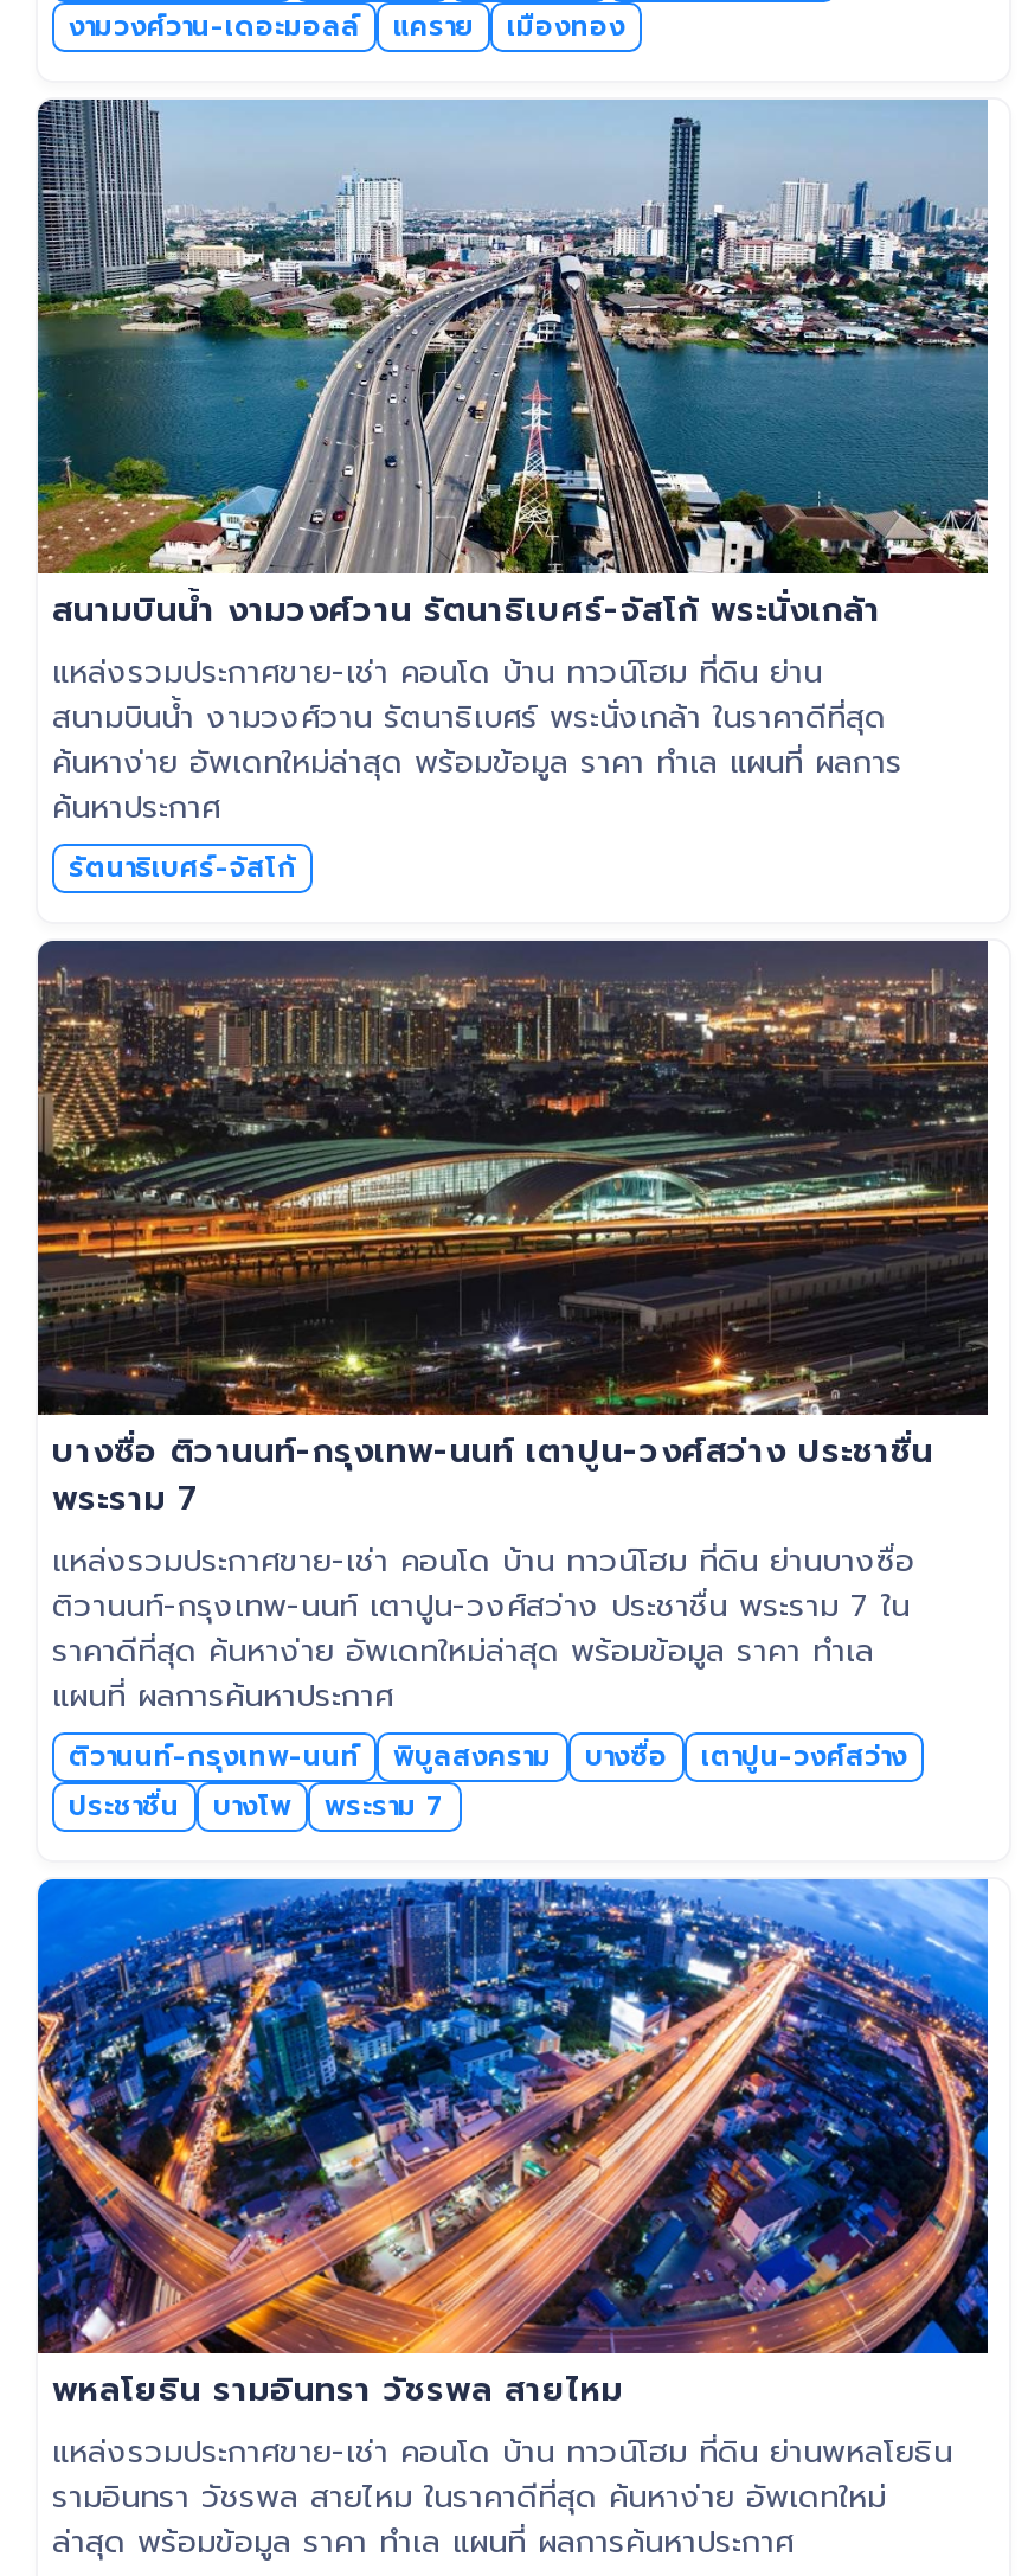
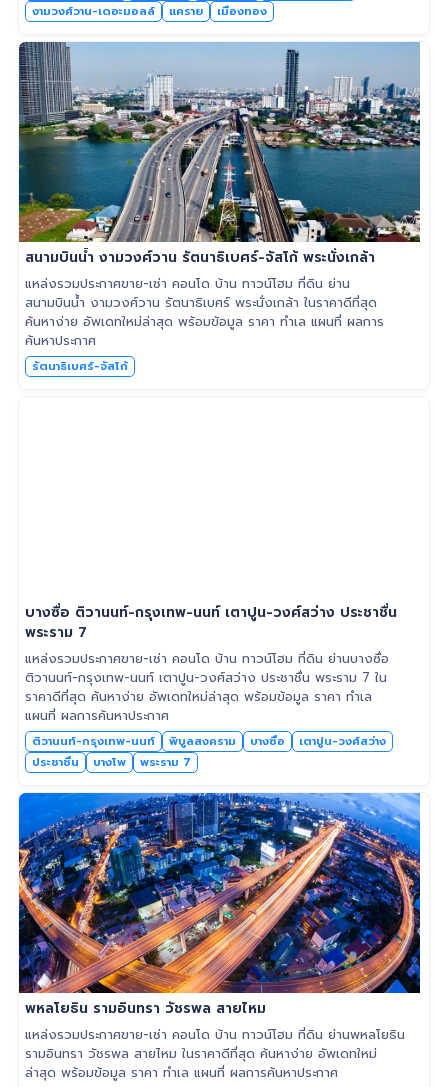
[36,938,990,1417] [image] -> none

